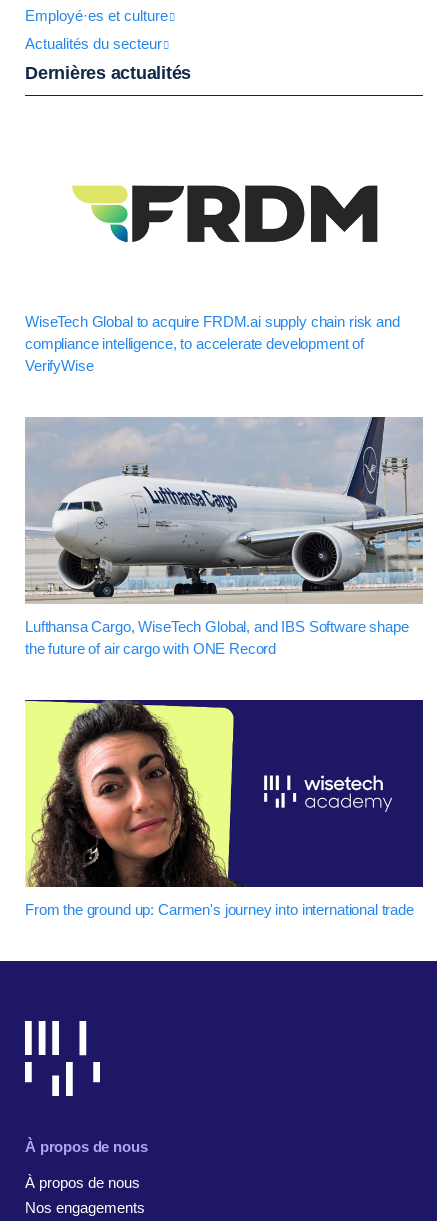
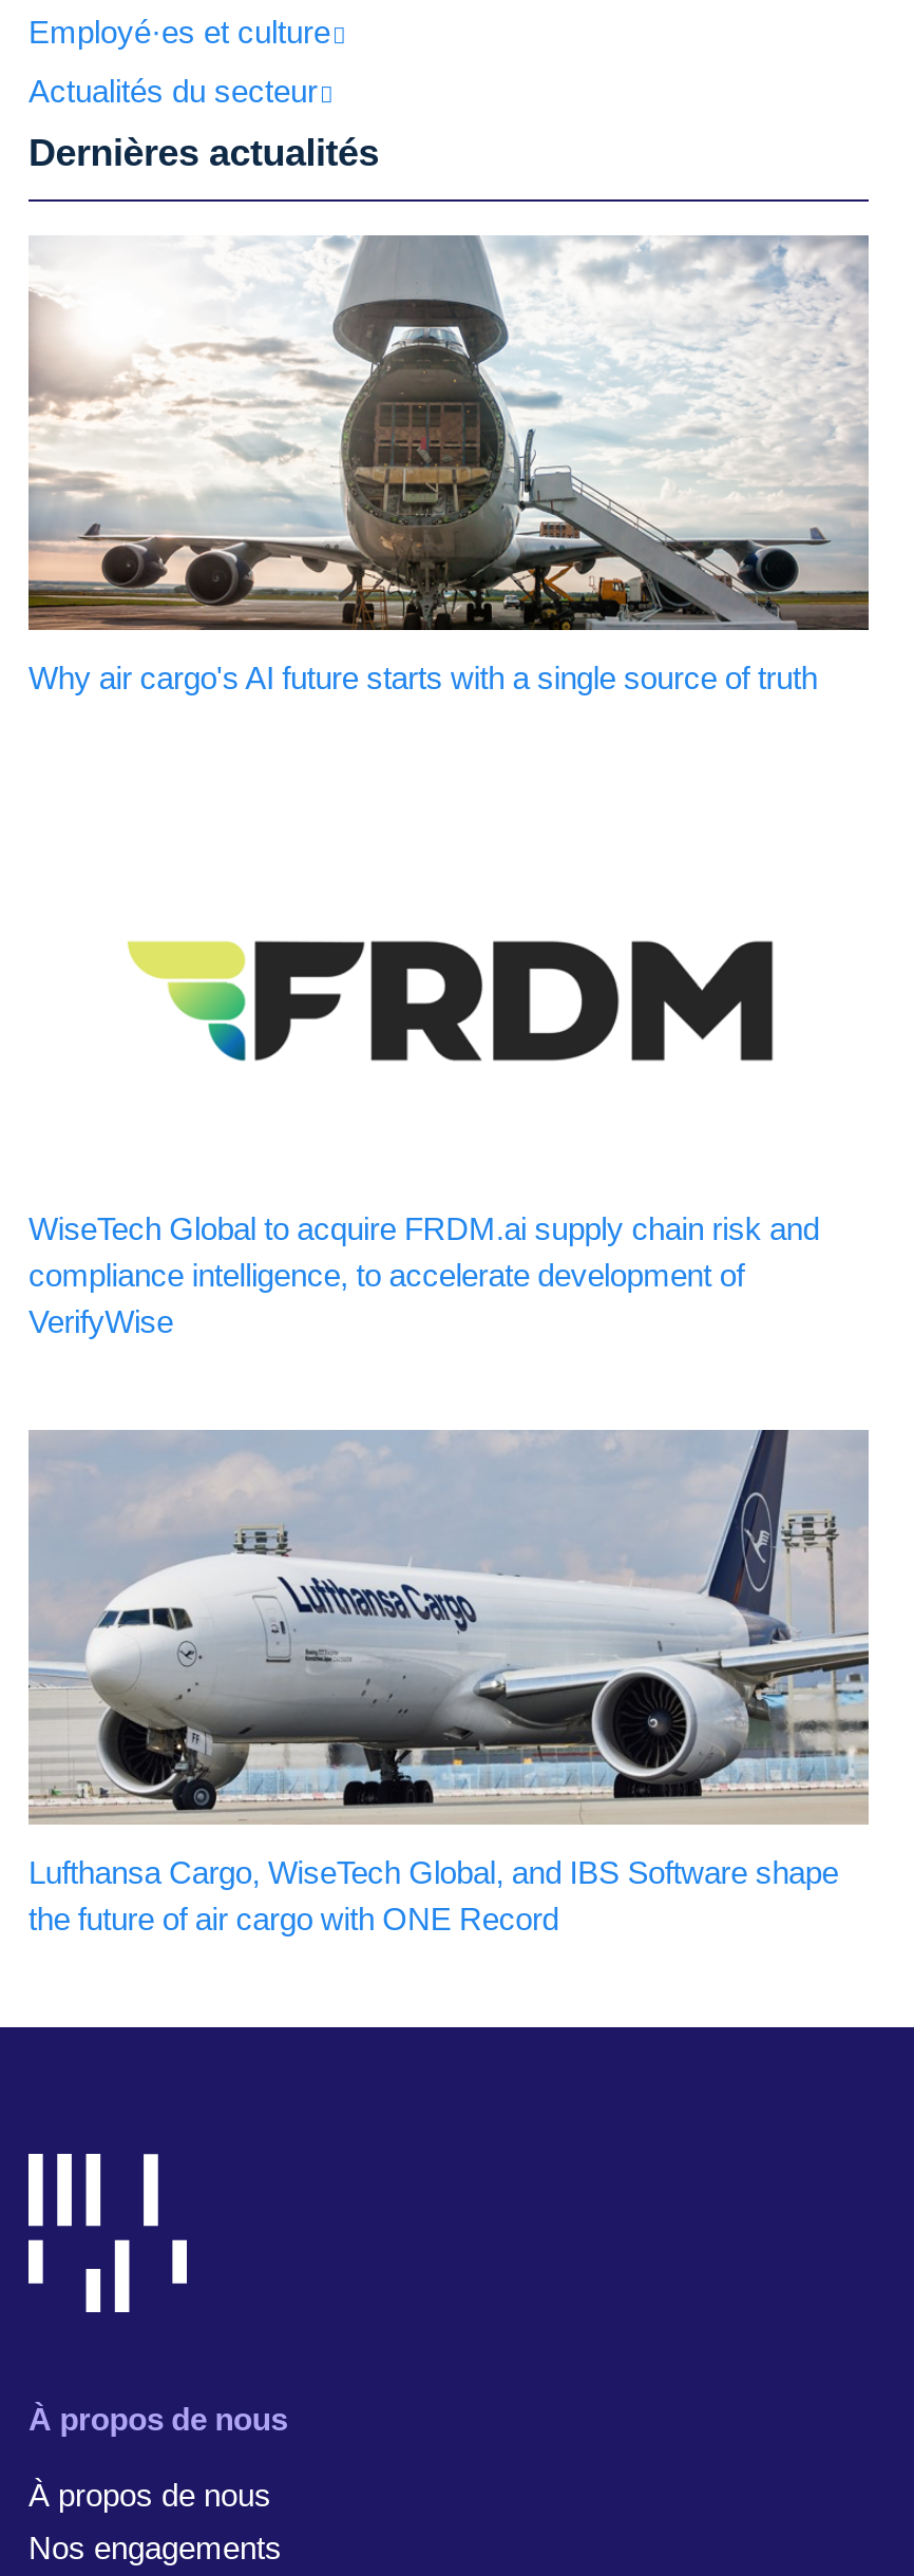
none -> [26,233,871,695] [image] | Why air cargo's AI future starts with a single source of truth
moved [94,203,129,239] -> [174,978,248,1054]: [image]
moved [23,313,425,657] -> [24,1211,873,1937]: [image] | WiseTech Global to acquire FRDM.ai supply chain risk and | compliance intelligence, to accelerate development of | VerifyWise | Lufthansa Cargo, WiseTech Global, and IBS Software shape | the future of air cargo with ONE Record
[24,700,424,918] [image] | From the ground up: Carmen's journey into international trade -> none

